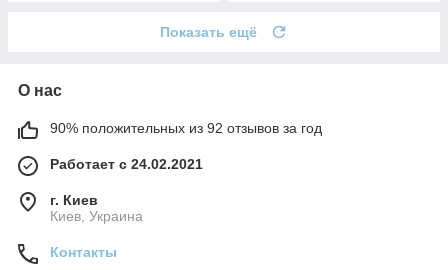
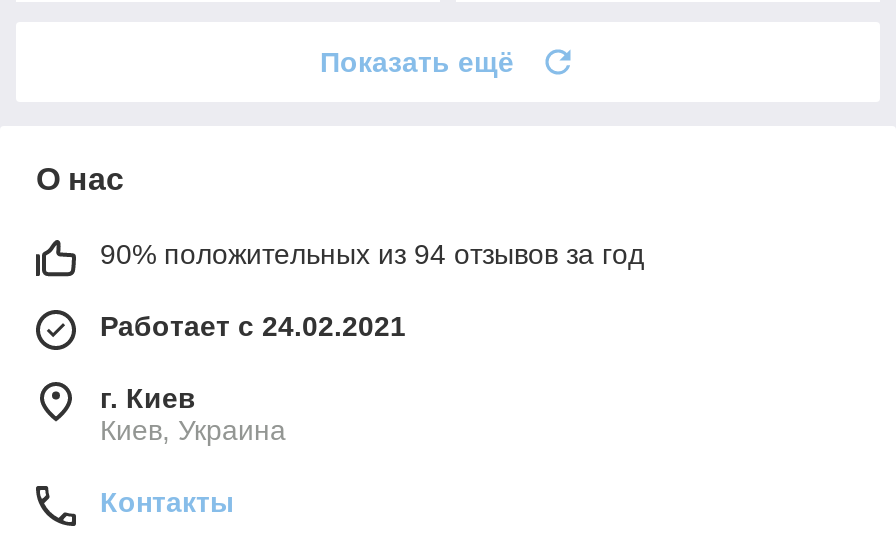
[50,120,322,136] 90% положительных из 92 отзывов за год -> [100,238,644,270] 90% положительных из 94 отзывов за год

